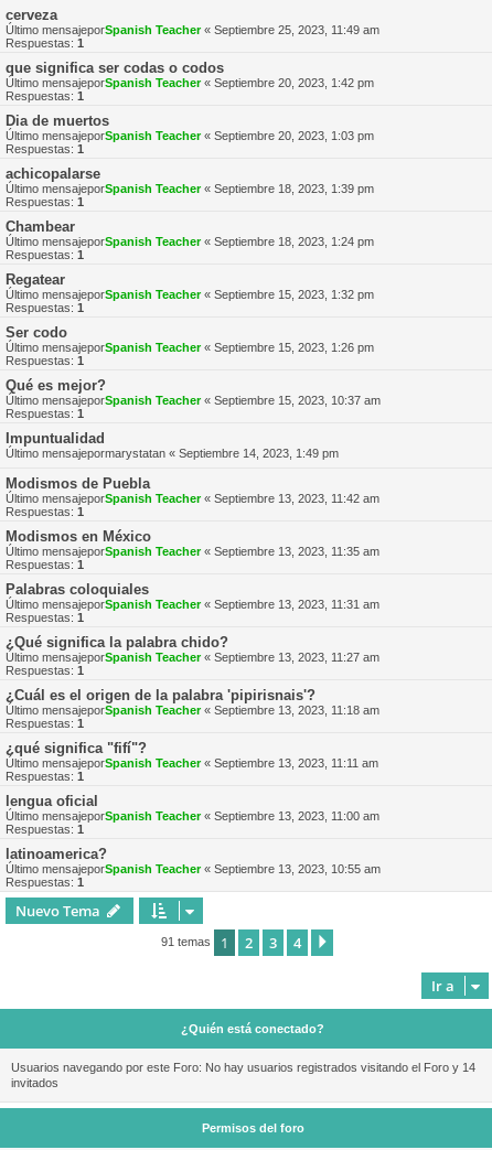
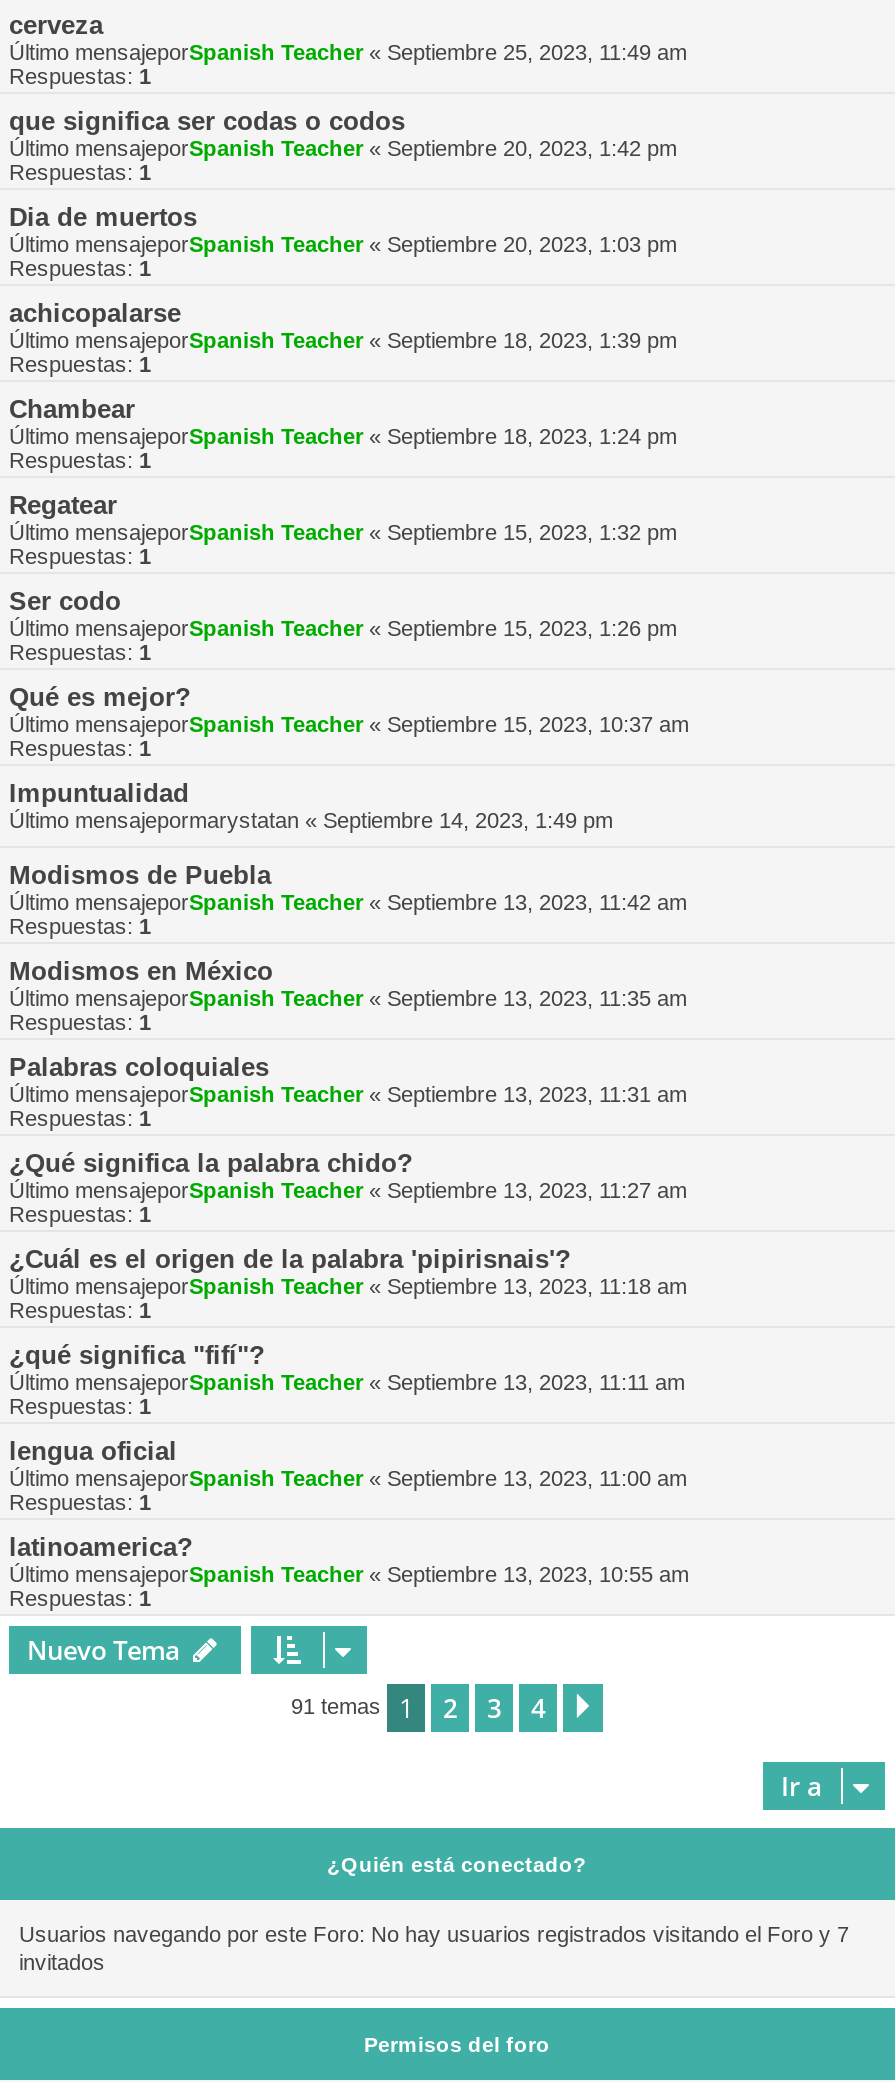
[11,1061,475,1074] Usuarios navegando por este Foro: No hay usuarios registrados visitando el Foro y 14 -> [19,1922,849,1946] Usuarios navegando por este Foro: No hay usuarios registrados visitando el Foro y 7

